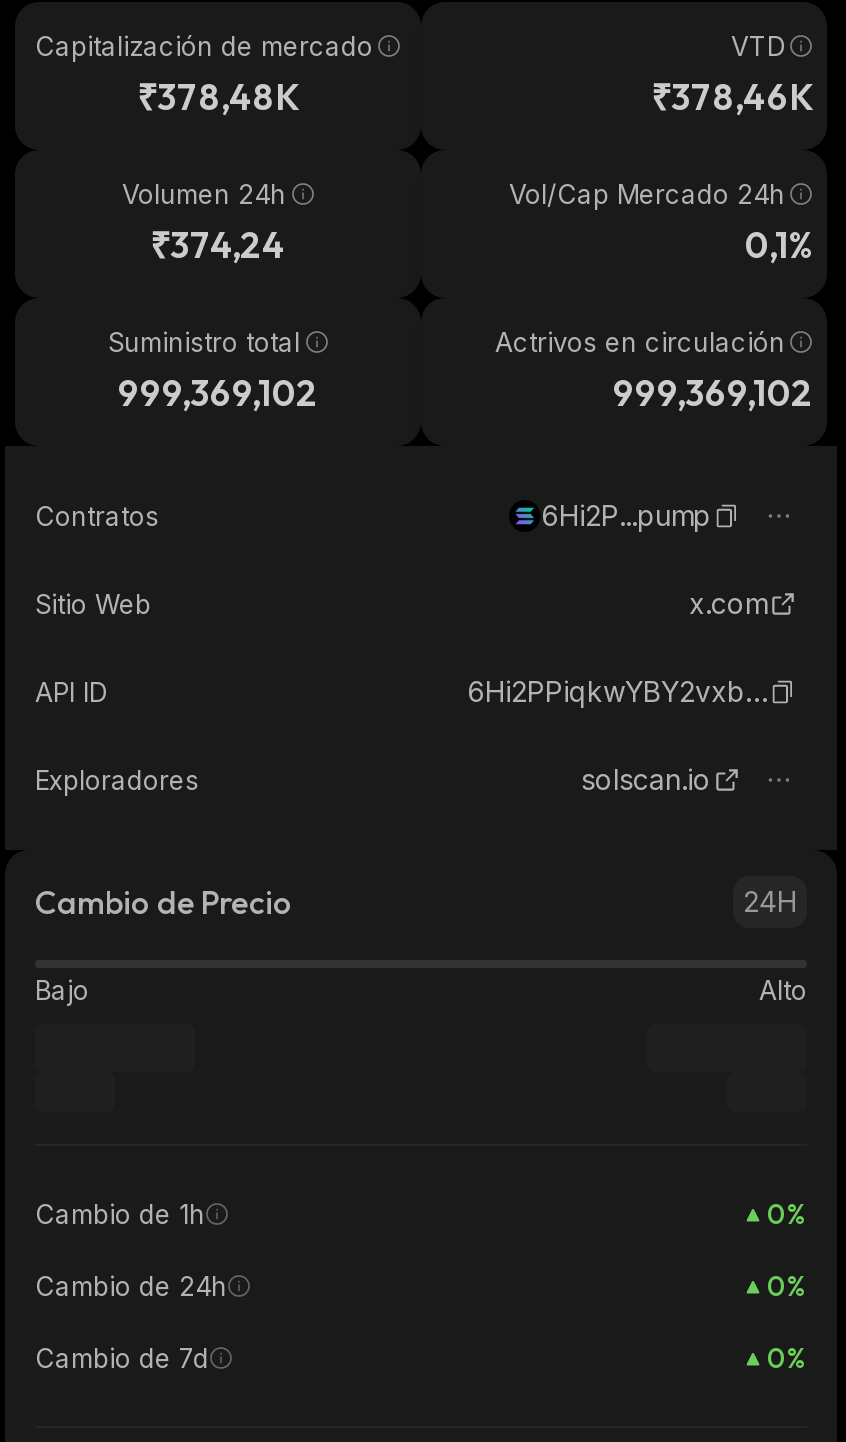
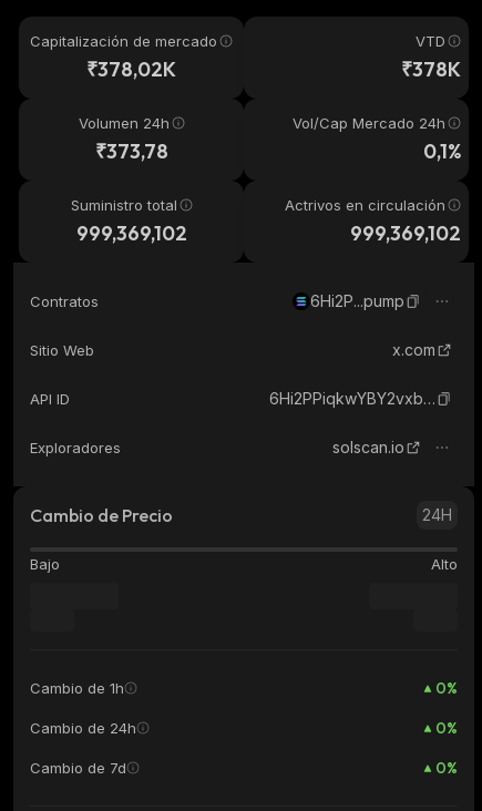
[137,74,299,120] ₹378,48K -> [86,57,176,82] ₹378,02K
[651,74,813,120] ₹378,46K -> [401,57,461,82] ₹378K
[150,222,286,268] ₹374,24 -> [95,138,168,164] ₹373,78

